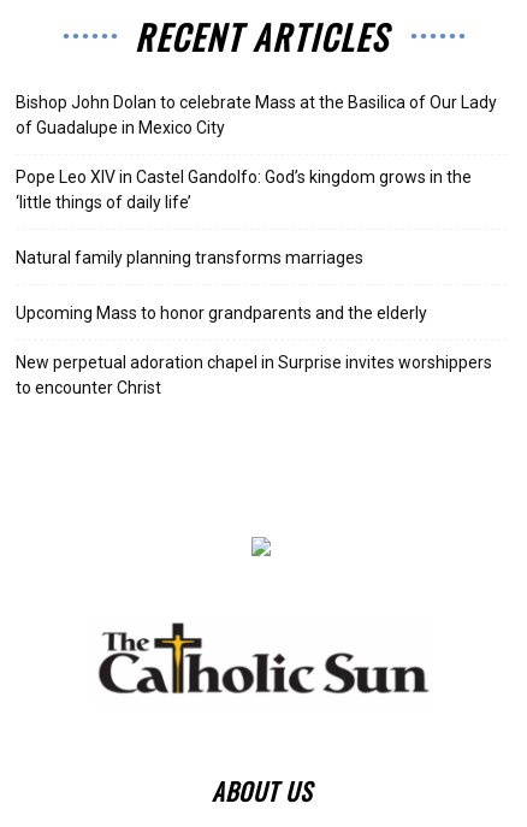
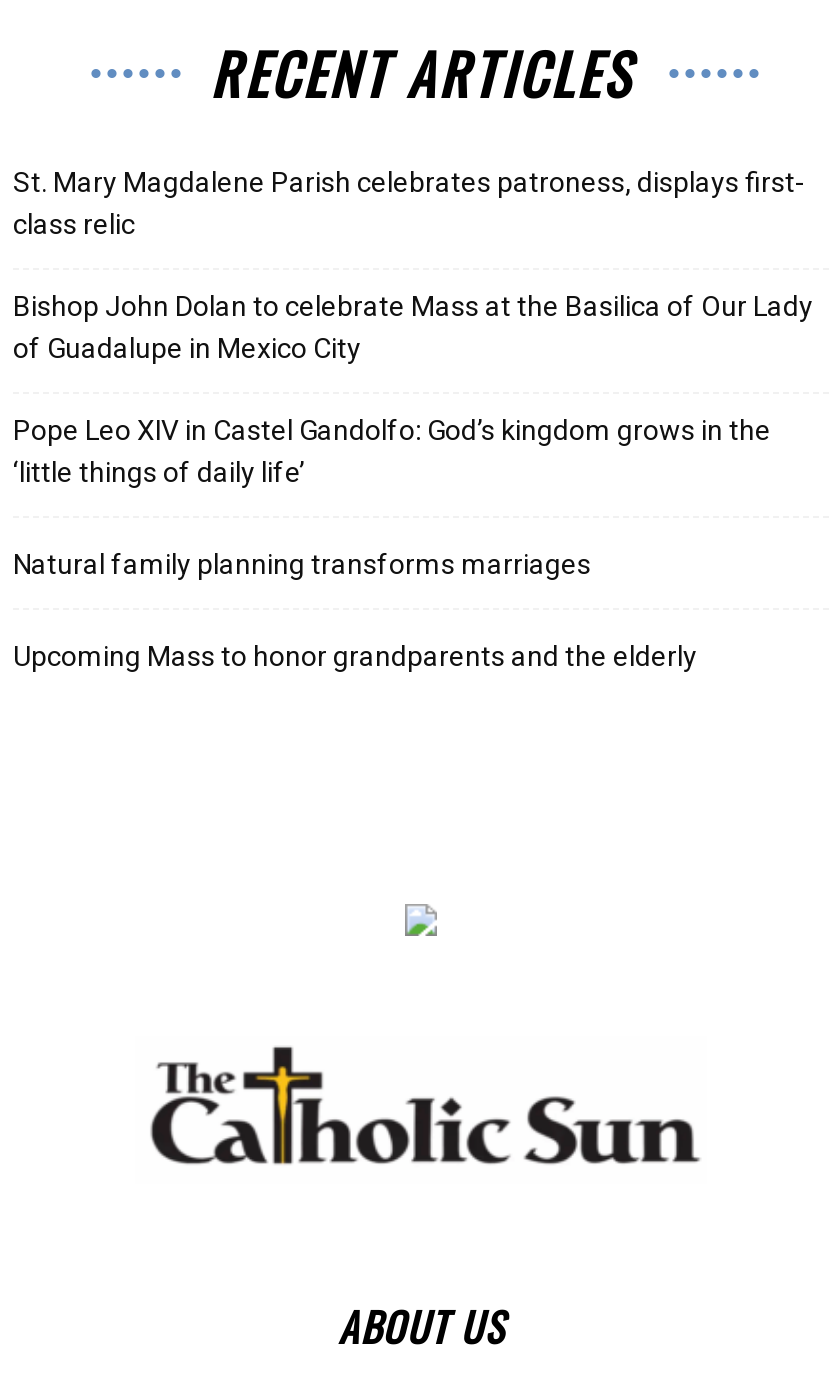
none -> [13,166,805,240] St. Mary Magdalene Parish celebrates patroness, displays first- | class relic
moved [16,93,497,323] -> [13,290,813,672]: Bishop John Dolan to celebrate Mass at the Basilica of Our Lady | of Guadalupe in Mexico City | Pope Leo XIV in Castel Gandolfo: God’s kingdom grows in the | ‘little things of daily life’ | Natural family planning transforms marriages | Upcoming Mass to honor grandparents and the elderly
[16,353,492,397] New perpetual adoration chapel in Surprise invites worshippers | to encounter Christ -> none

